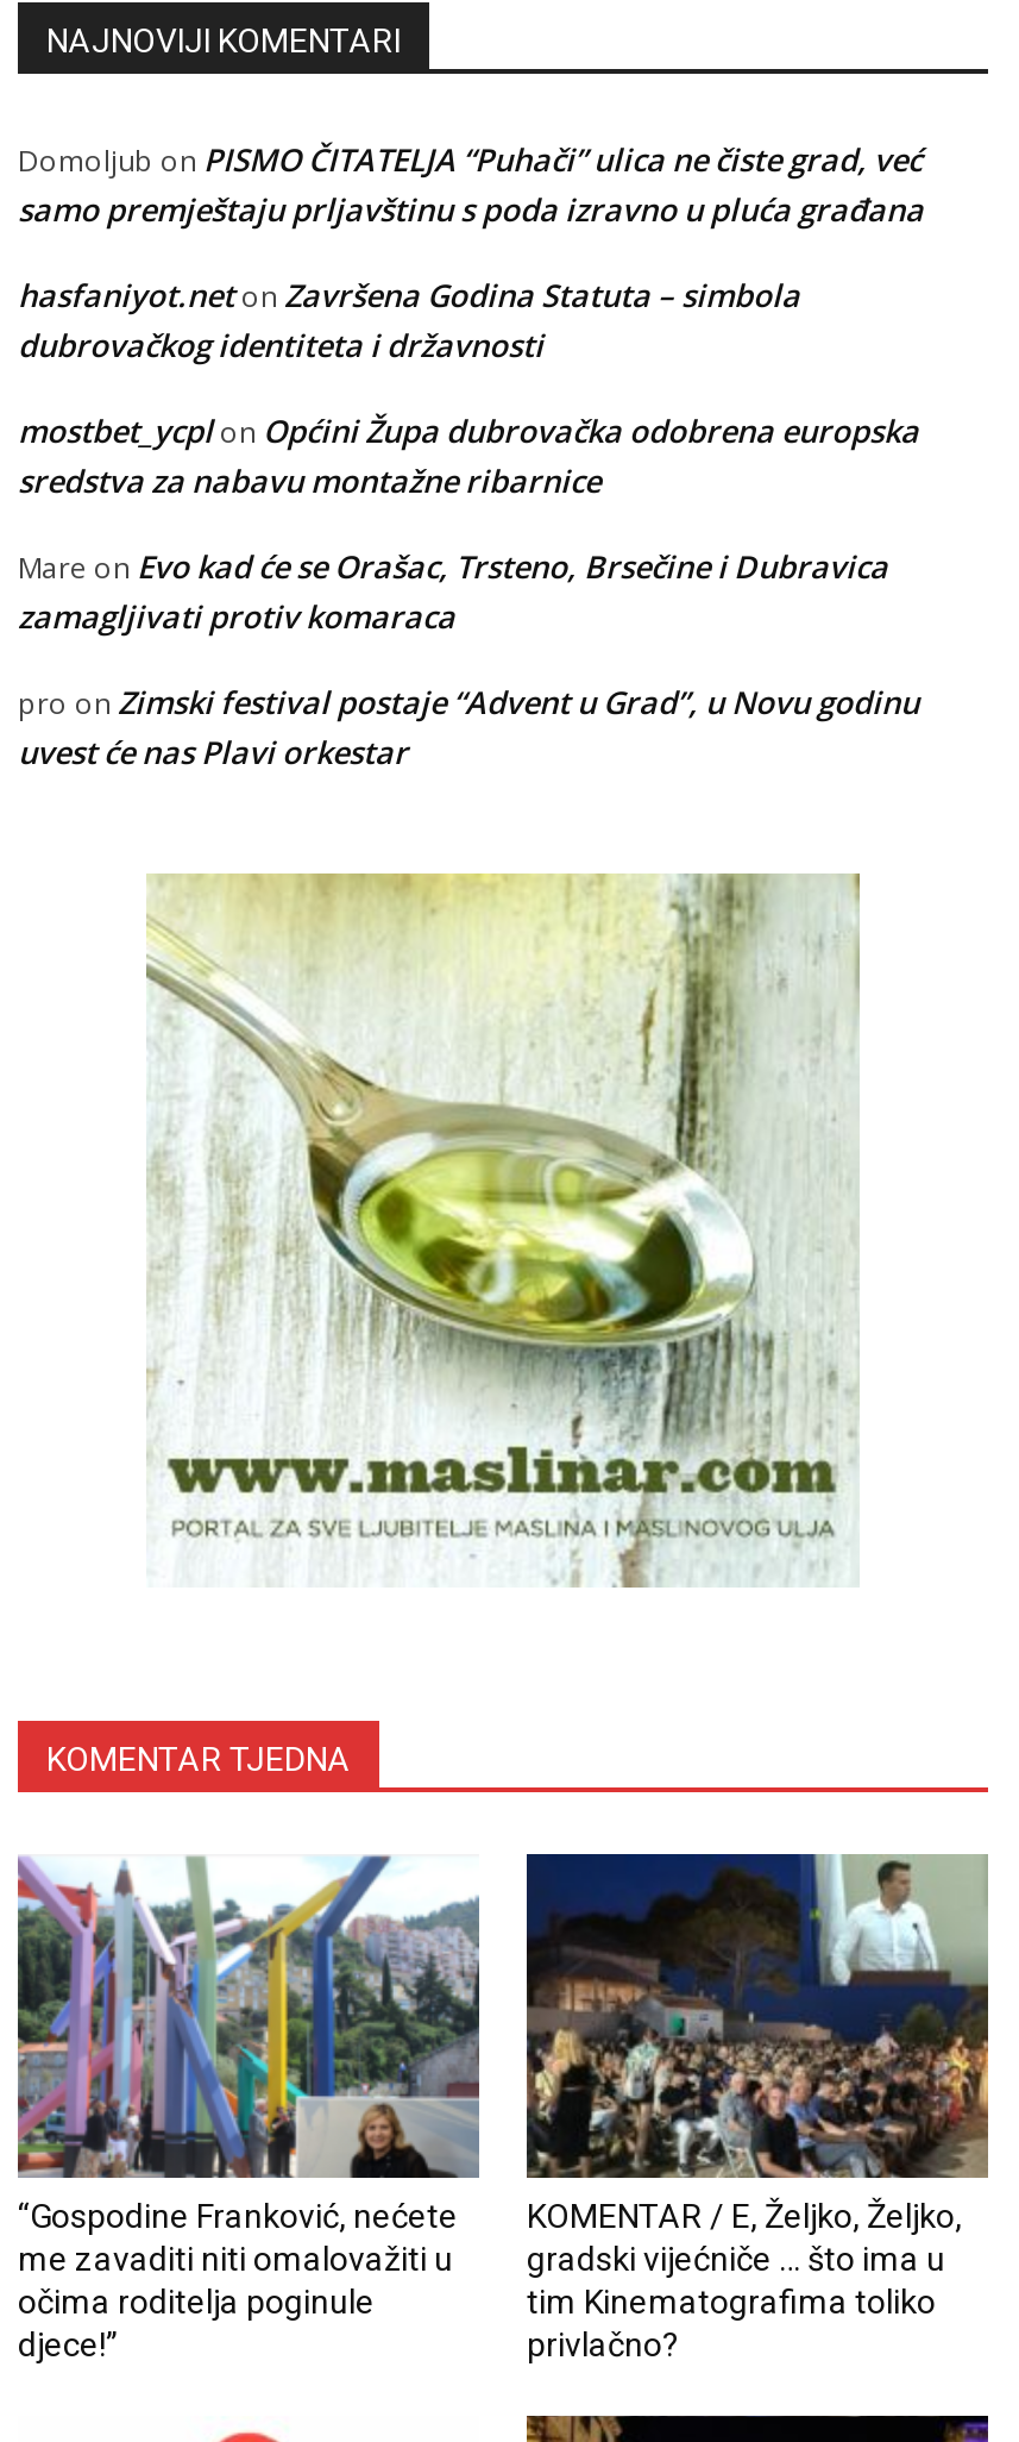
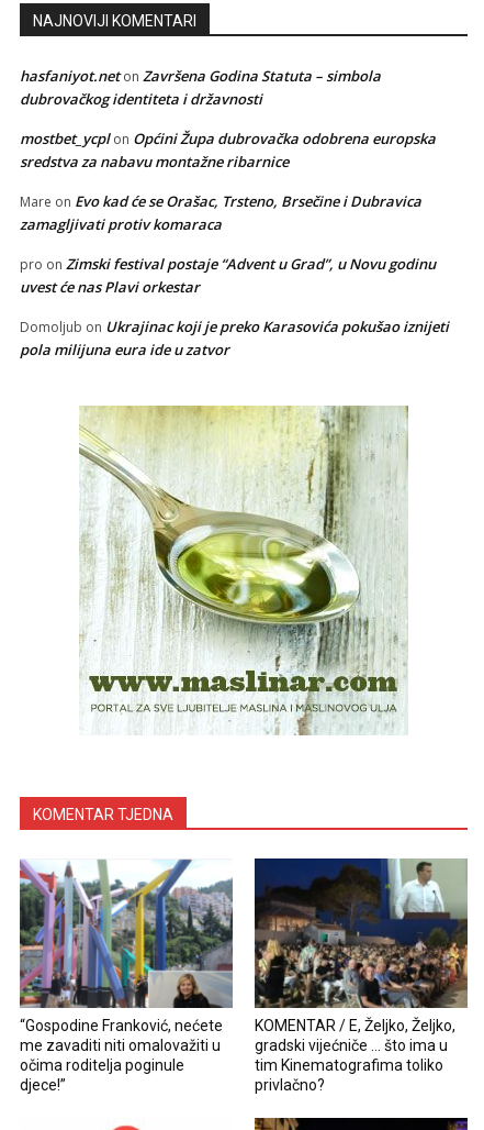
[18,138,924,230] Domoljub on PISMO ČITATELJA “Puhači” ulica ne čiste grad, već | samo premještaju prljavštinu s poda izravno u pluća građana -> none
moved [18,273,919,773] -> [20,66,436,297]: hasfaniyot.neton Završena Godina Statuta – simbola | dubrovačkog identiteta i državnosti | mostbet_ycplon Općini Župa dubrovačka odobrena europska | sredstva za nabavu montažne ribarnice | Mare on Evo kad će se Orašac, Trsteno, Brsečine i Dubravica | zamagljivati protiv komaraca | pro on Zimski festival postaje “Advent u Grad”, u Novu godinu | uvest će nas Plavi orkestar
none -> [20,316,449,359] Domoljub on Ukrajinac koji je preko Karasovića pokušao iznijeti | pola milijuna eura ide u zatvor

